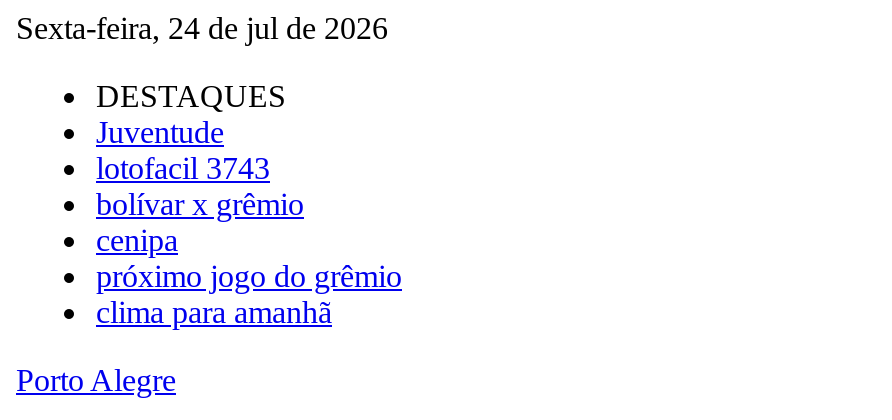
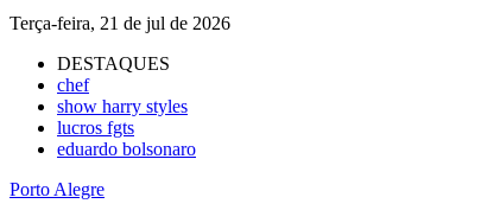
[16,11,388,45] Sexta-feira, 24 de jul de 2026 -> [10,13,230,33] Terça-feira, 21 de jul de 2026
[96,115,402,329] Juventude | lotofacil 3743 | bolívar x grêmio | cenipa | próximo jogo do grêmio | clima para amanhã -> [57,75,196,159] chef | show harry styles | lucros fgts | eduardo bolsonaro

